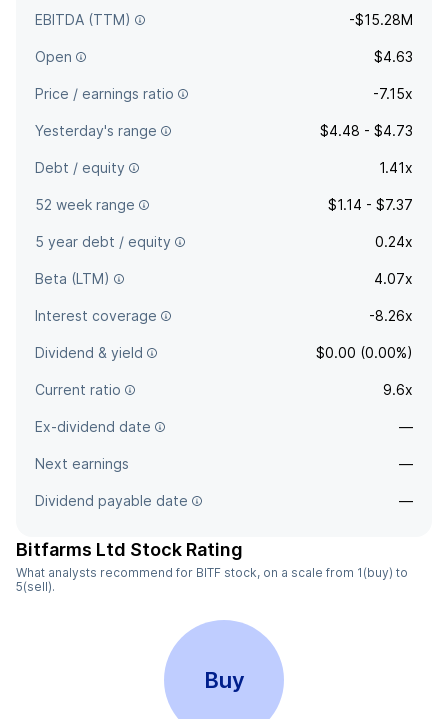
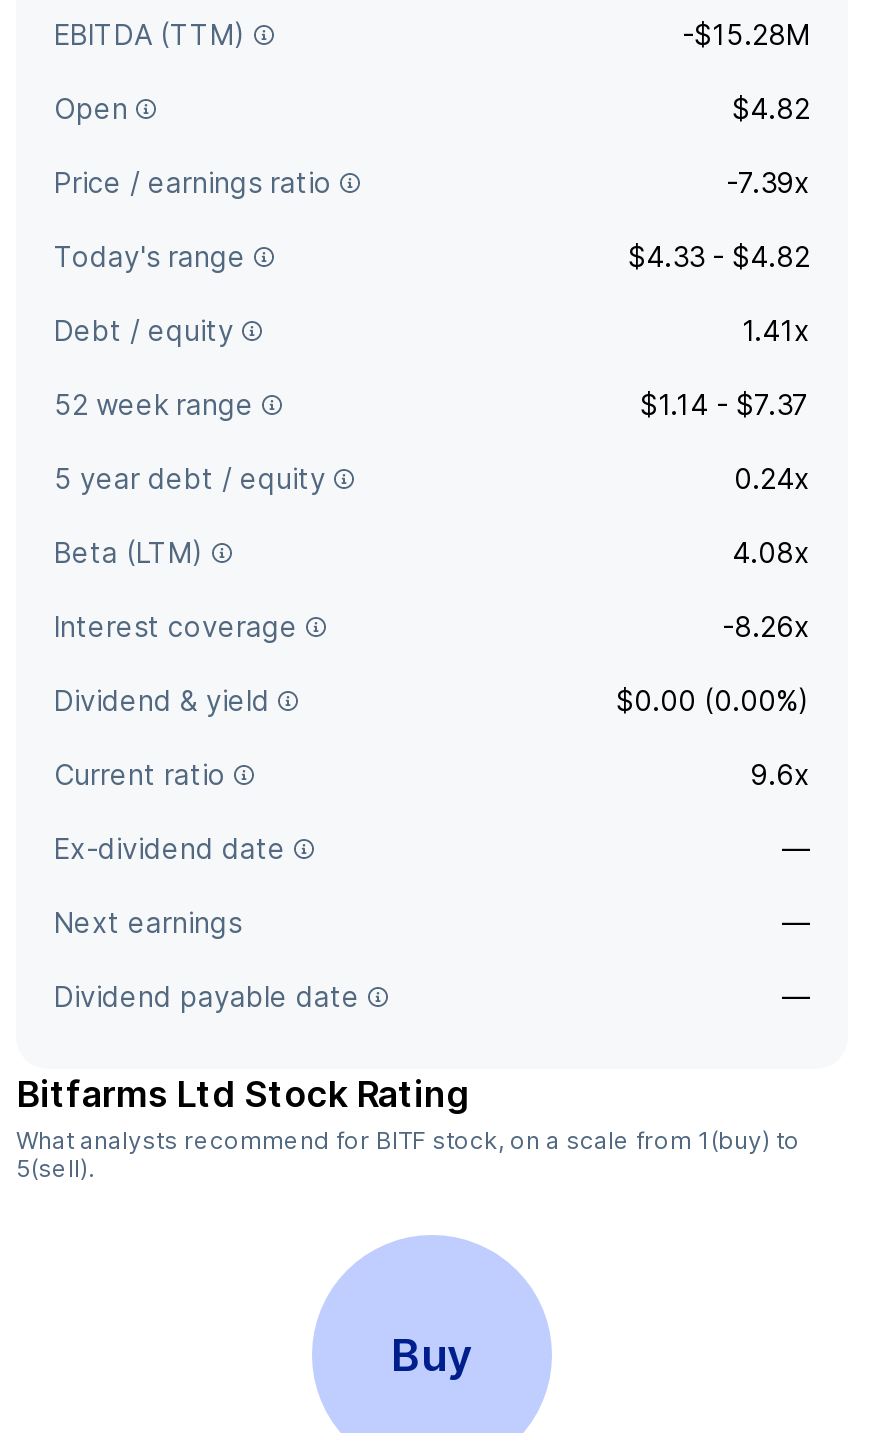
[374,48,413,65] $4.63 -> [732,91,810,125] $4.82
[373,85,413,102] -7.15x -> [726,165,810,199] -7.39x
[35,122,413,139] Yesterday's range | $4.48 - $4.73 -> [54,239,810,273] Today's range | $4.33 - $4.82
[374,270,413,287] 4.07x -> [732,535,810,569] 4.08x

